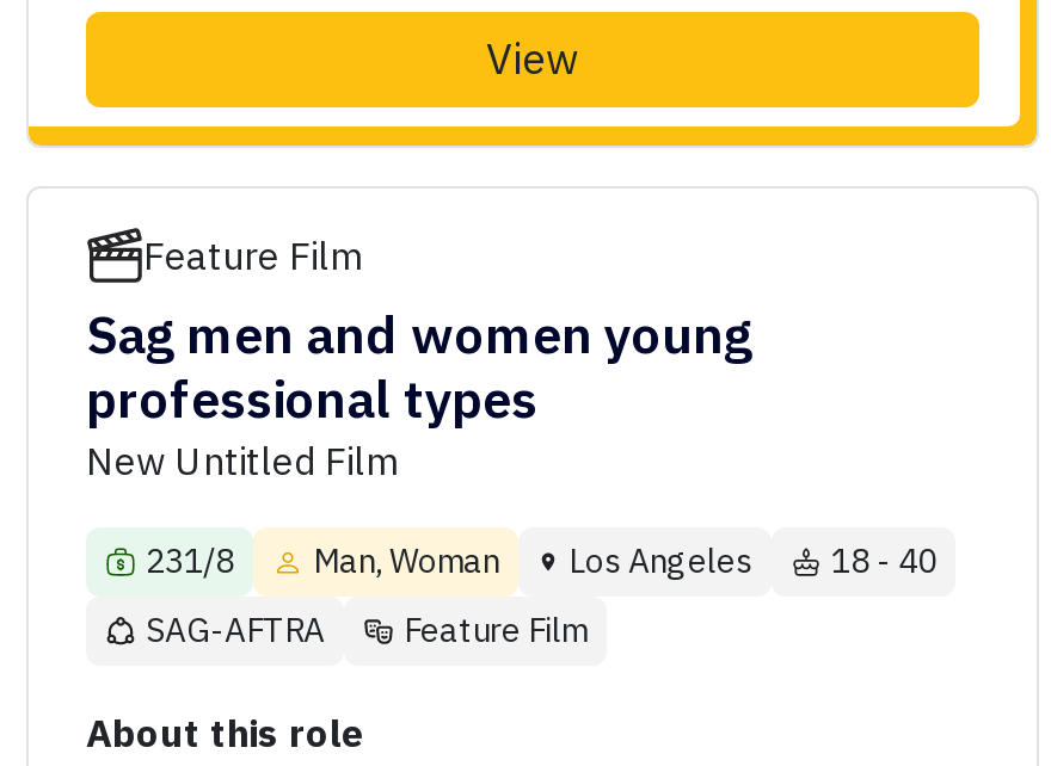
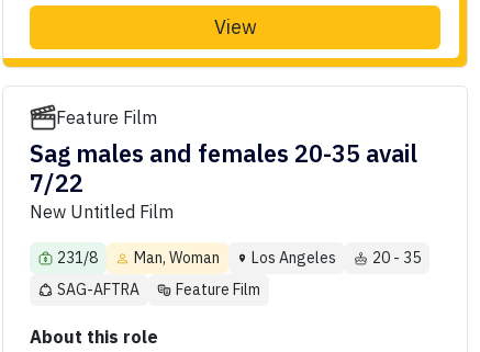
[86,301,752,432] Sag men and women young | professional types -> [30,138,417,199] Sag males and females 20-35 avail | 7/22
[146,540,936,583] 231/8 Man, Woman Los Angeles 18 - 40 -> [57,248,421,268] 231/8 Man, Woman Los Angeles 20 - 35

